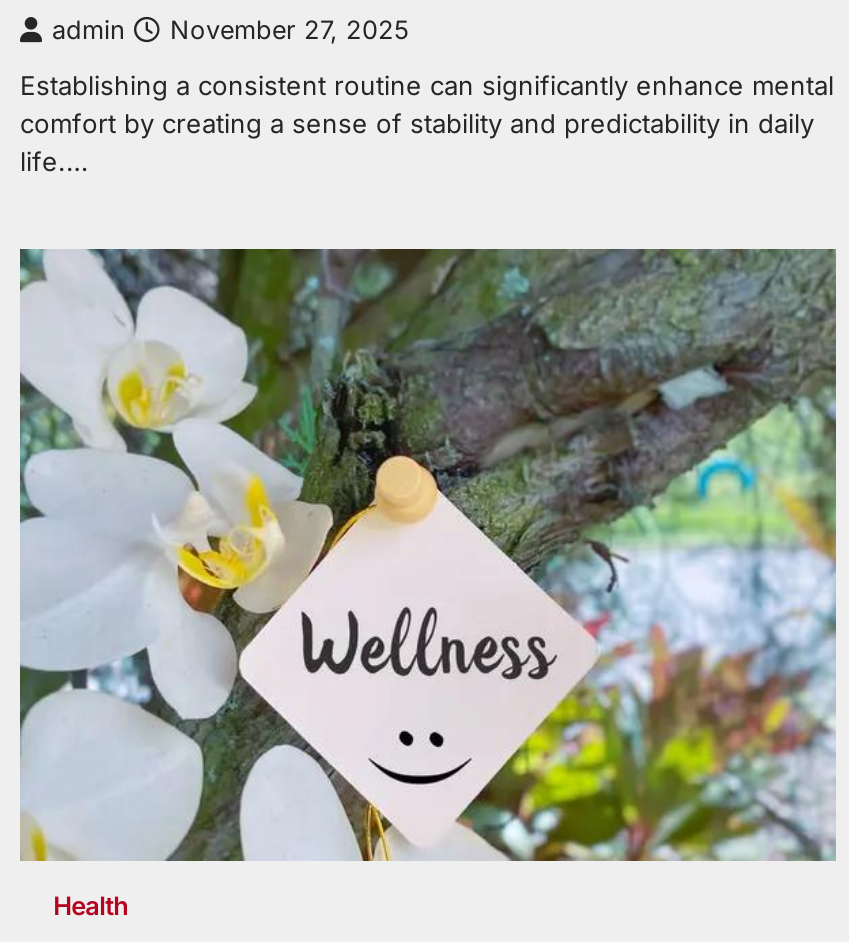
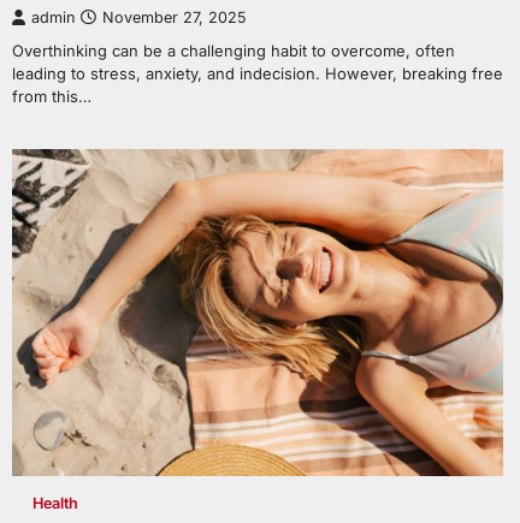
[20,69,834,177] Establishing a consistent routine can significantly enhance mental | comfort by creating a sense of stability and predictability in daily | life.… -> [12,41,503,106] Overthinking can be a challenging habit to overcome, often | leading to stress, anxiety, and indecision. However, breaking free | from this…
[18,246,838,864] [image] -> [12,148,504,477] [image]

